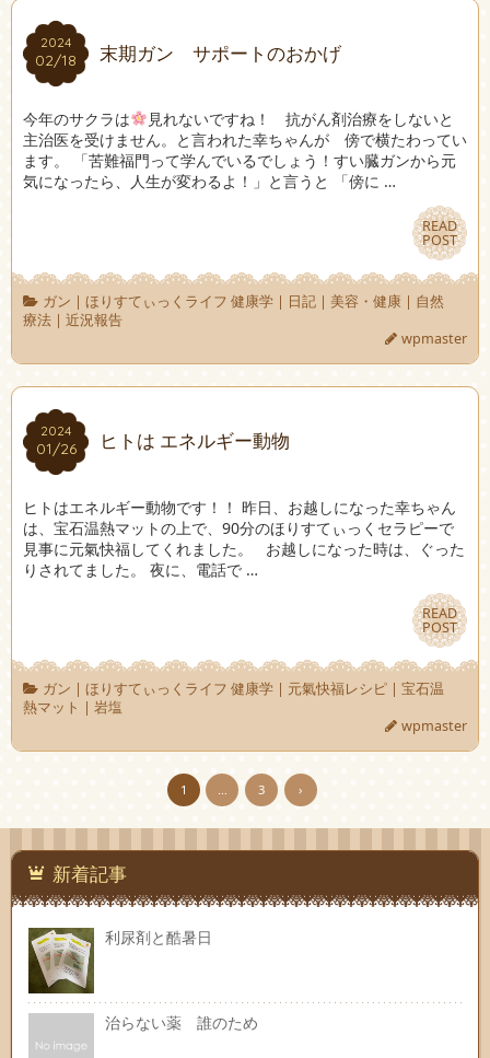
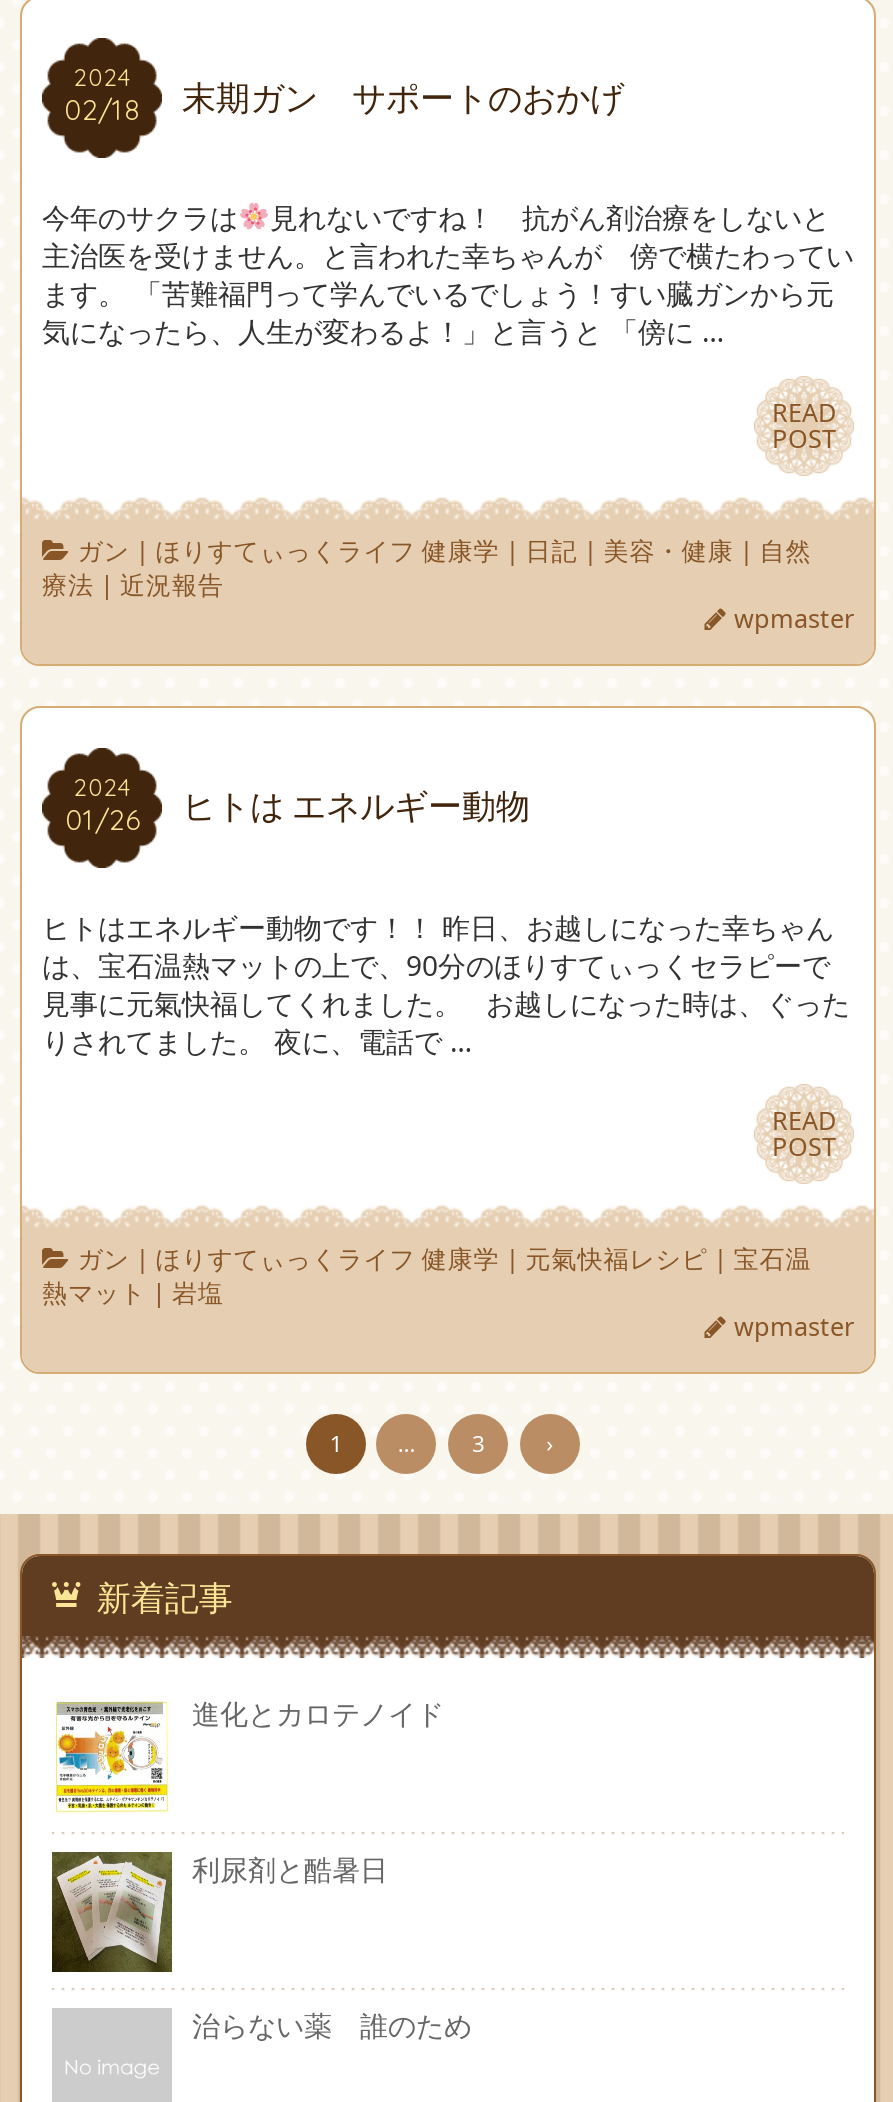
none -> [52,1694,444,1812] [image] | 進化とカロテノイド

